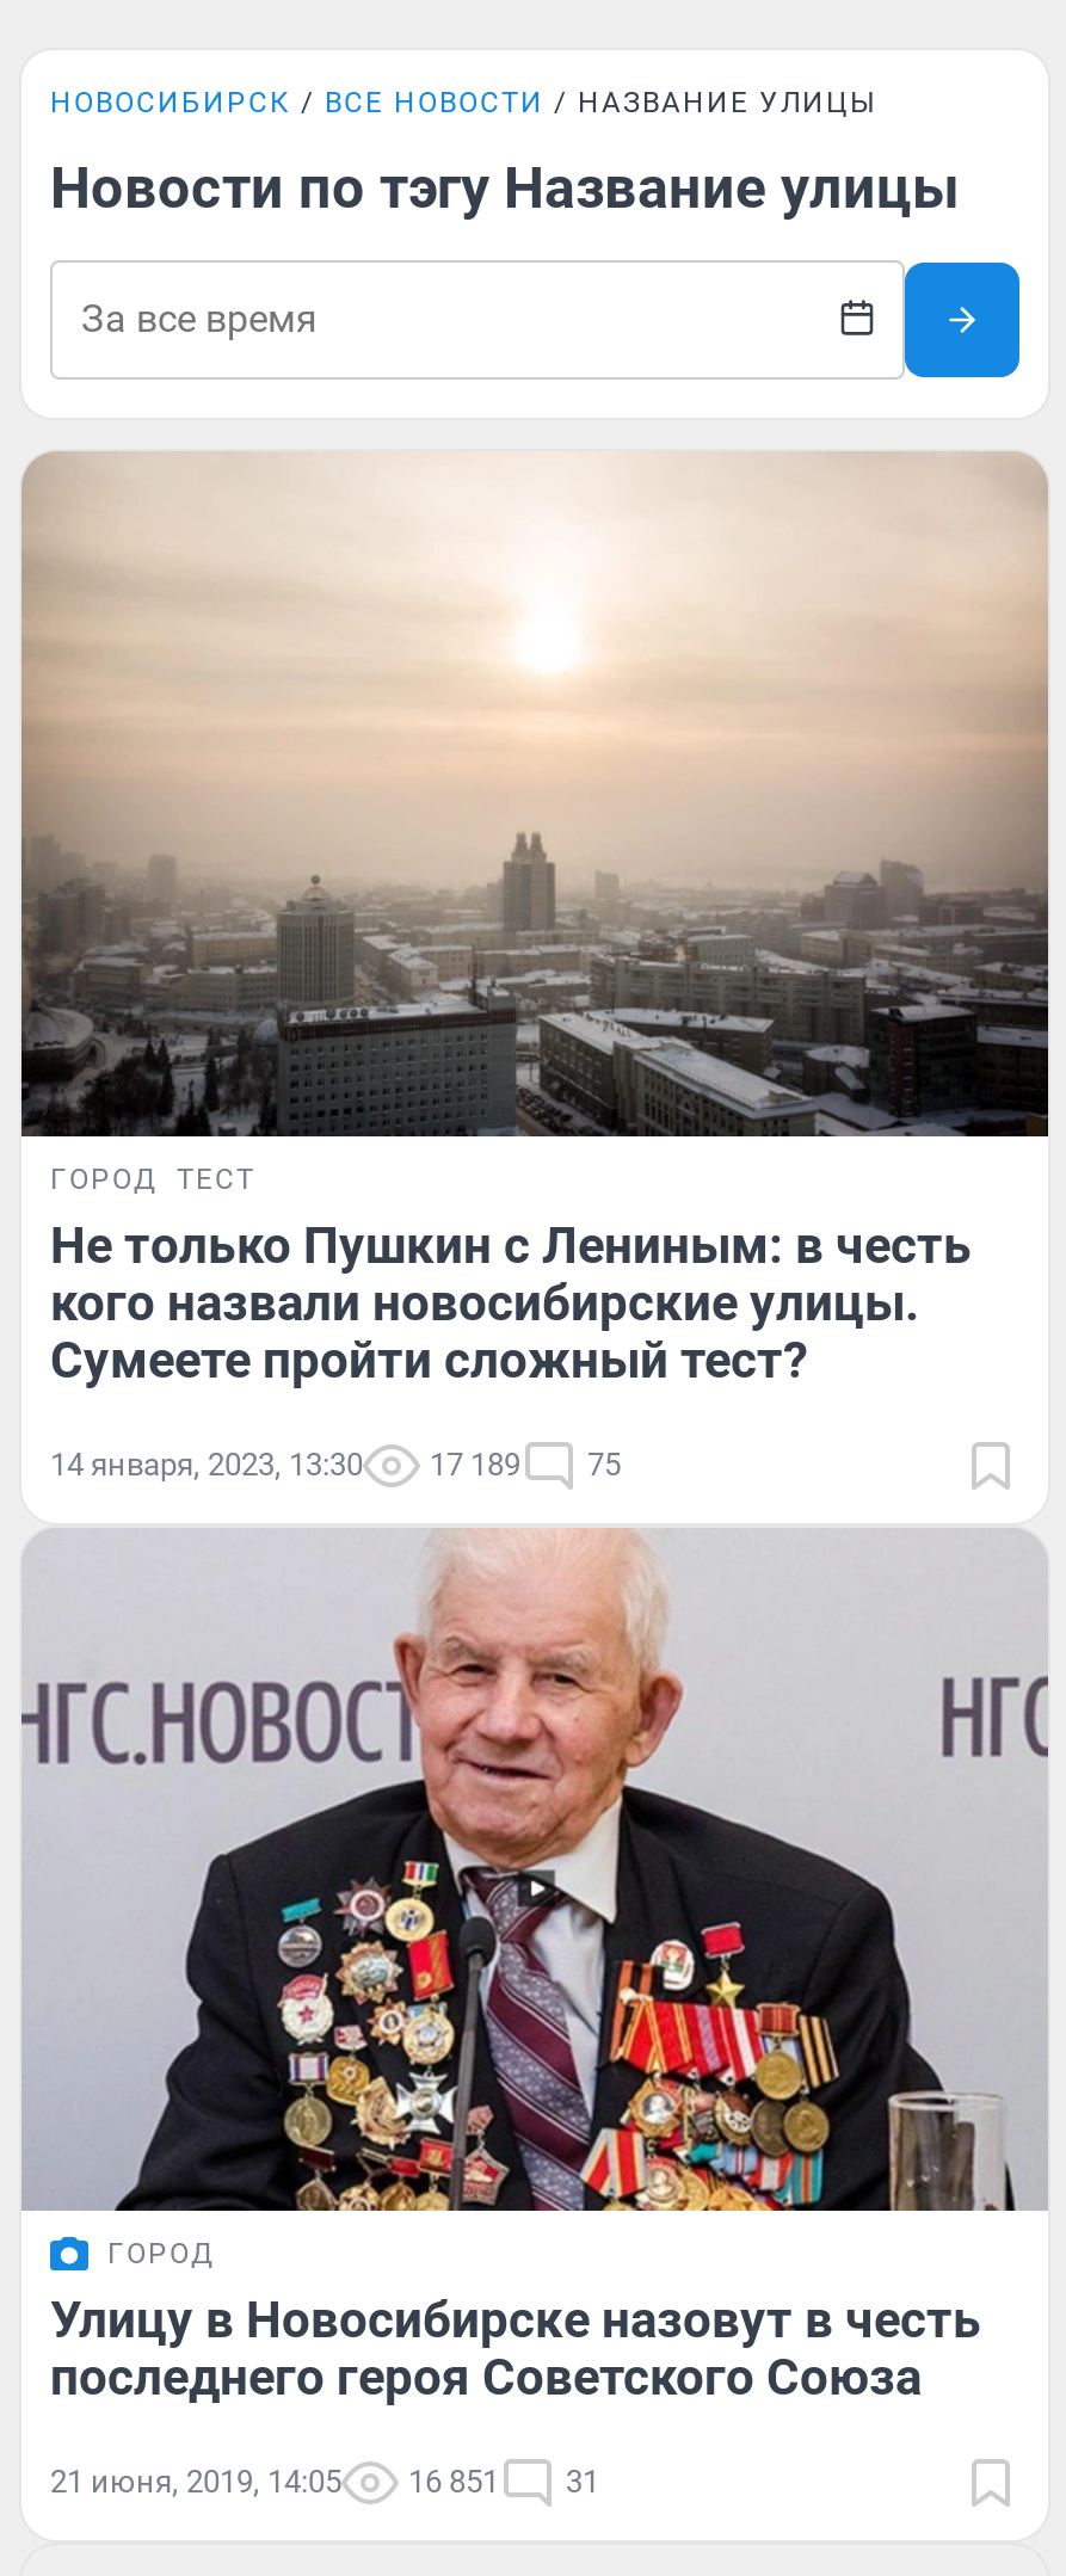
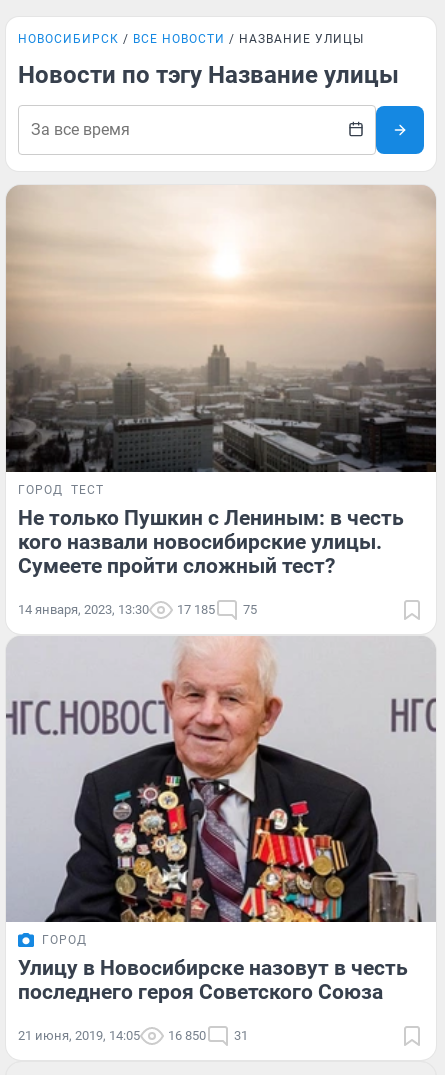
[50,1446,621,1482] 14 января, 2023, 13:30 17 189 75 -> [18,602,257,617] 14 января, 2023, 13:30 17 185 75
[50,2465,599,2500] 21 июня, 2019, 14:05 16 851 31 -> [18,1028,248,1043] 21 июня, 2019, 14:05 16 850 31

